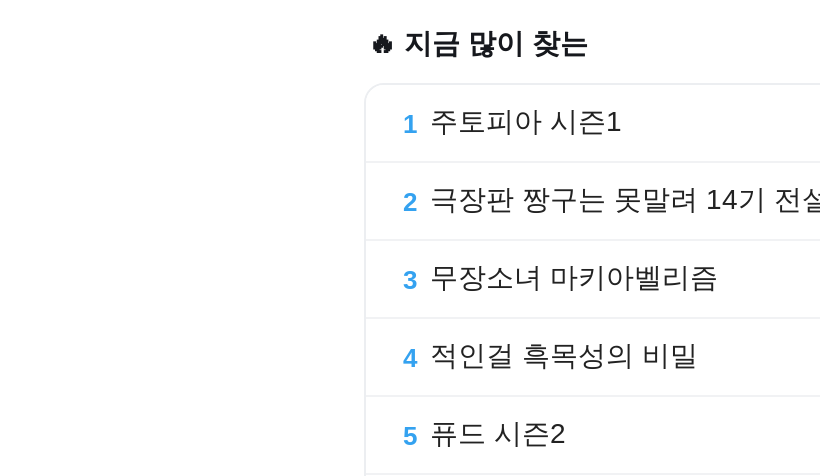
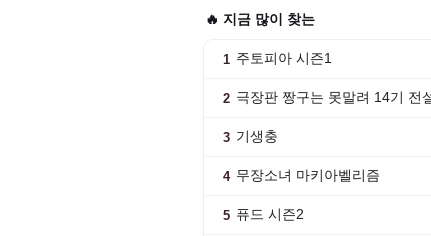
[403,261,718,294] 3 무장소녀 마키아벨리즘 -> [222,128,278,145] 3 기생충
[403,339,698,372] 4 적인걸 흑목성의 비밀 -> [222,167,380,184] 4 무장소녀 마키아벨리즘

